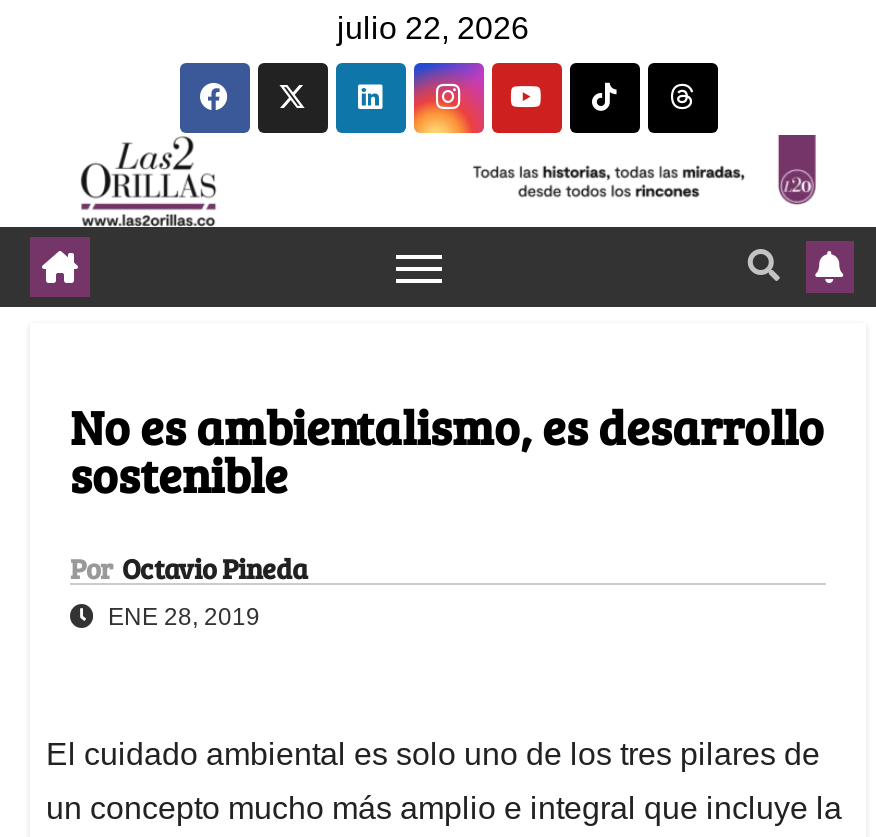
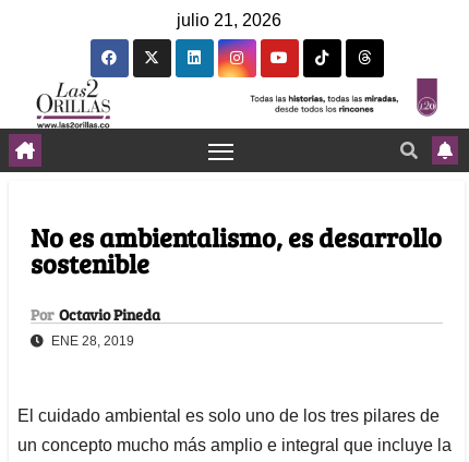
[337,11,529,45] julio 22, 2026 -> [176,11,281,29] julio 21, 2026

